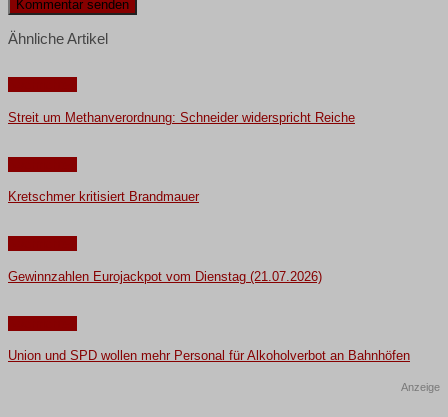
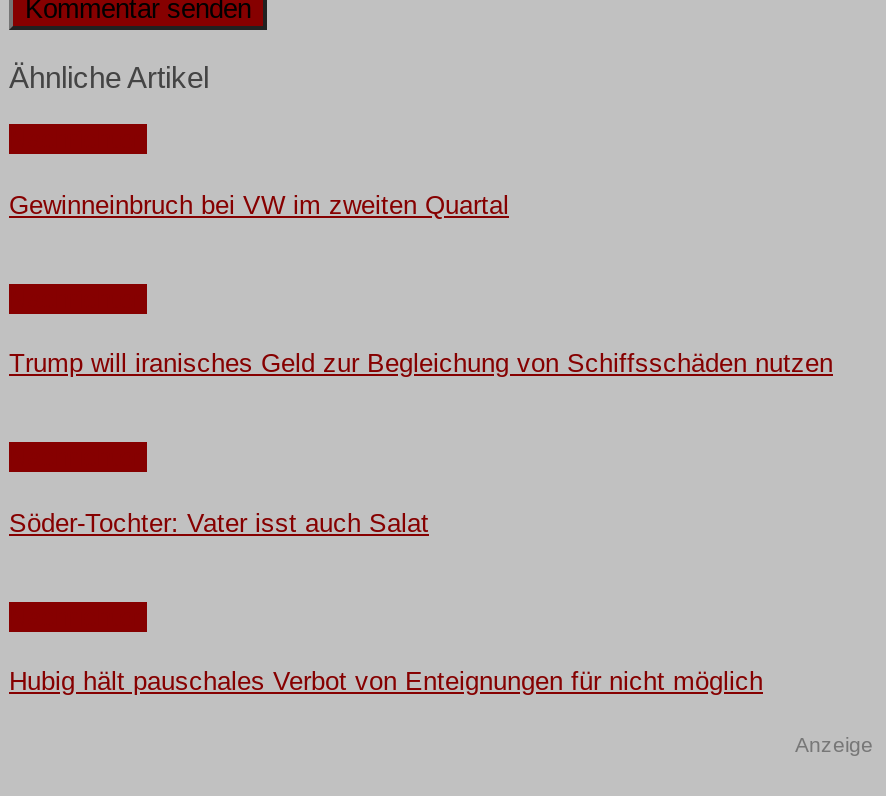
[8,110,355,125] Streit um Methanverordnung: Schneider widerspricht Reiche -> [9,189,509,219] Gewinneinbruch bei VW im zweiten Quartal
[8,189,199,204] Kretschmer kritisiert Brandmauer -> [9,348,833,378] Trump will iranisches Geld zur Begleichung von Schiffsschäden nutzen
[8,269,322,284] Gewinnzahlen Eurojackpot vom Dienstag (21.07.2026) -> [9,507,429,537] Söder-Tochter: Vater isst auch Salat
[8,348,410,363] Union und SPD wollen mehr Personal für Alkoholverbot an Bahnhöfen -> [9,667,763,697] Hubig hält pauschales Verbot von Enteignungen für nicht möglich

